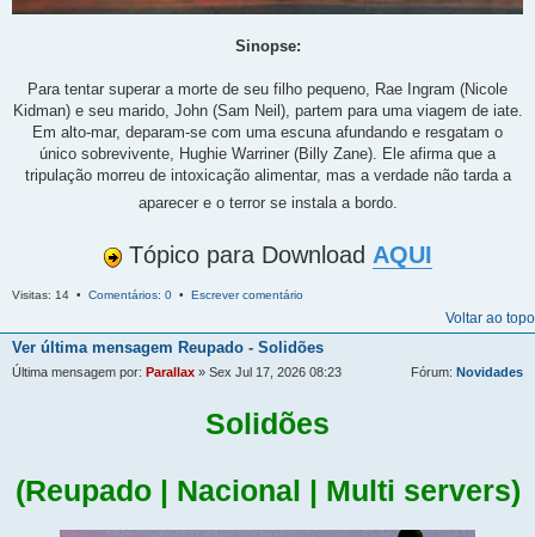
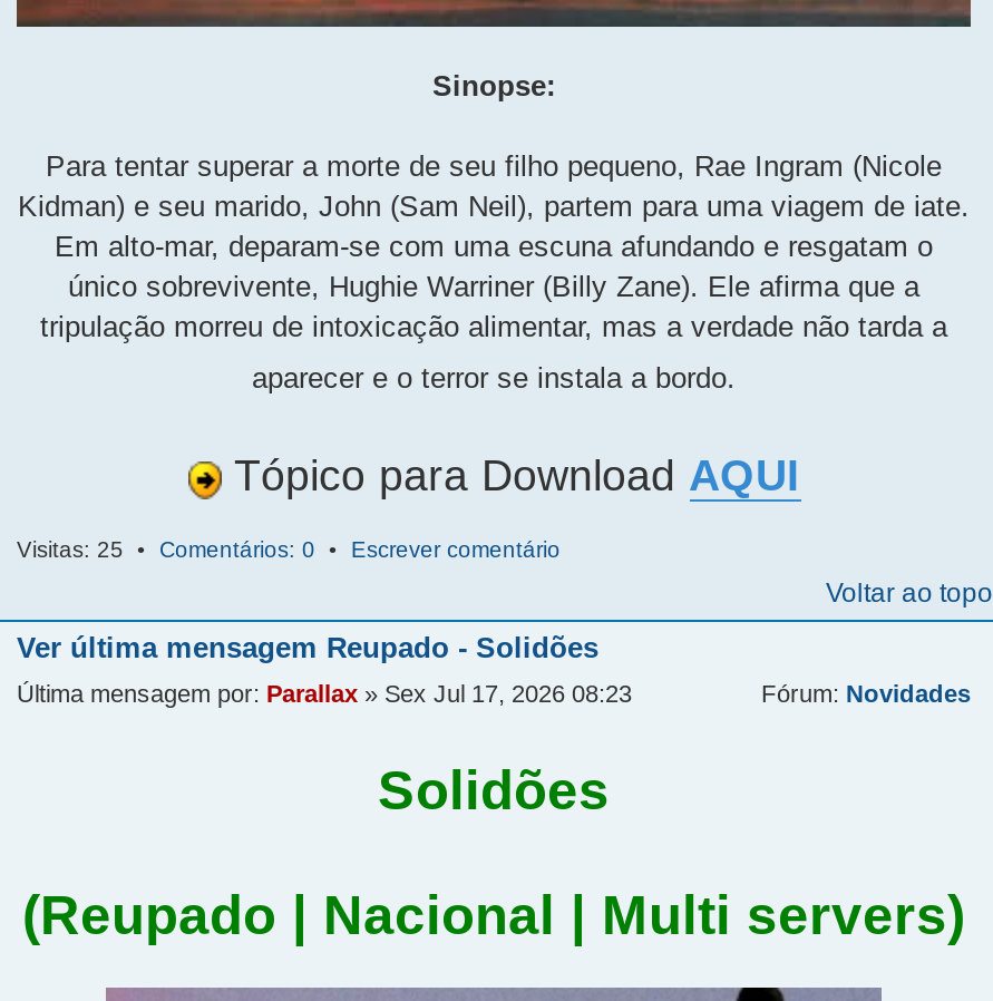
[12,288,303,302] Visitas: 14 • Comentários: 0 • Escrever comentário -> [17,538,561,562] Visitas: 25 • Comentários: 0 • Escrever comentário

